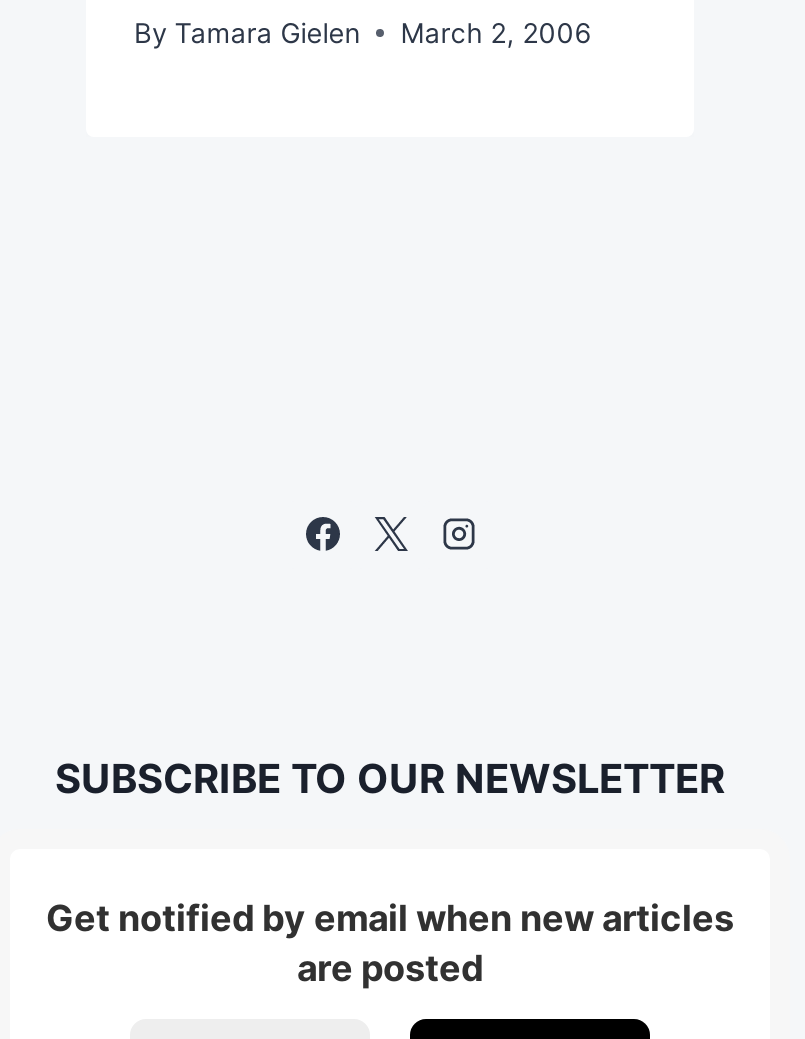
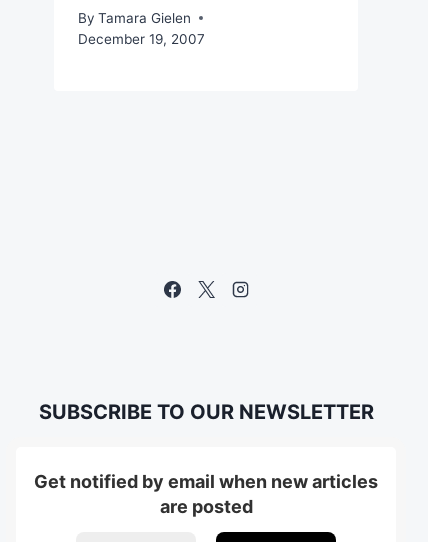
[400,17,590,49] March 2, 2006 -> [78,31,205,47] December 19, 2007

